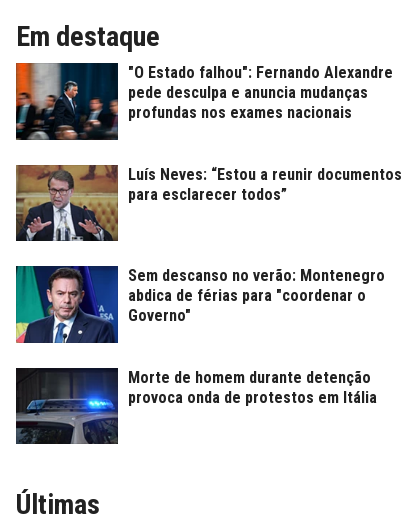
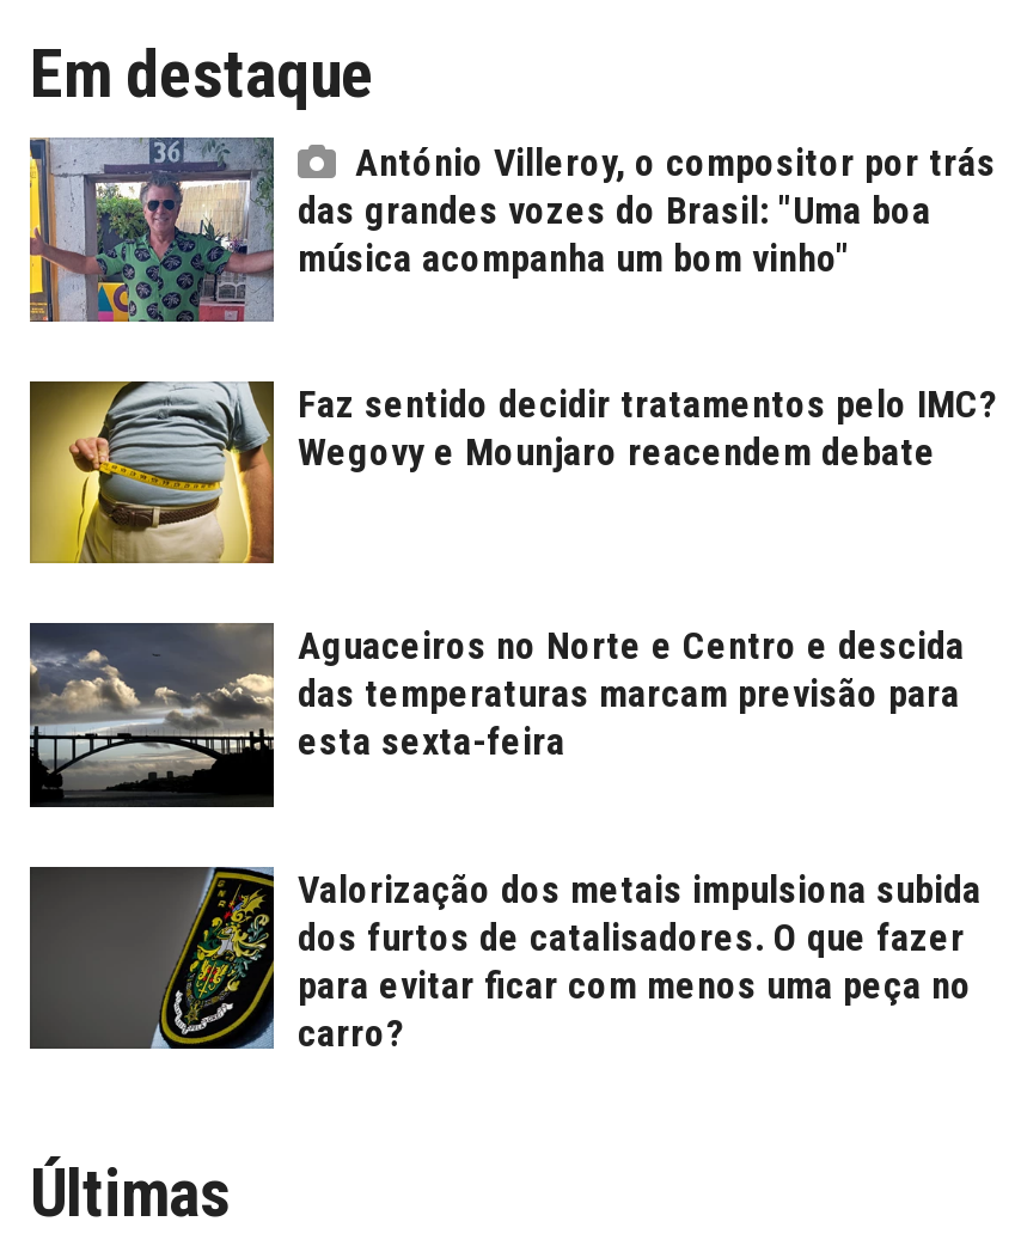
[15,62,393,141] [image] | "O Estado falhou": Fernando Alexandre | pede desculpa e anuncia mudanças | profundas nos exames nacionais -> [27,135,996,324] [image] | António Villeroy, o compositor por trás | das grandes vozes do Brasil: "Uma boa | música acompanha um bom vinho"
[15,165,402,242] [image] | Luís Neves: “Estou a reunir documentos | para esclarecer todos” -> [27,381,998,566] [image] | Faz sentido decidir tratamentos pelo IMC? | Wegovy e Mounjaro reacendem debate
[15,265,385,344] [image] | Sem descanso no verão: Montenegro | abdica de férias para "coordenar o | Governo" -> [27,621,965,810] [image] | Aguaceiros no Norte e Centro e descida | das temperaturas marcam previsão para | esta sexta-feira
[16,367,377,445] [image] | Morte de homem durante detenção | provoca onda de protestos em Itália -> [30,867,982,1056] [image] | Valorização dos metais impulsiona subida | dos furtos de catalisadores. O que fazer | para evitar ficar com menos uma peça no | carro?

